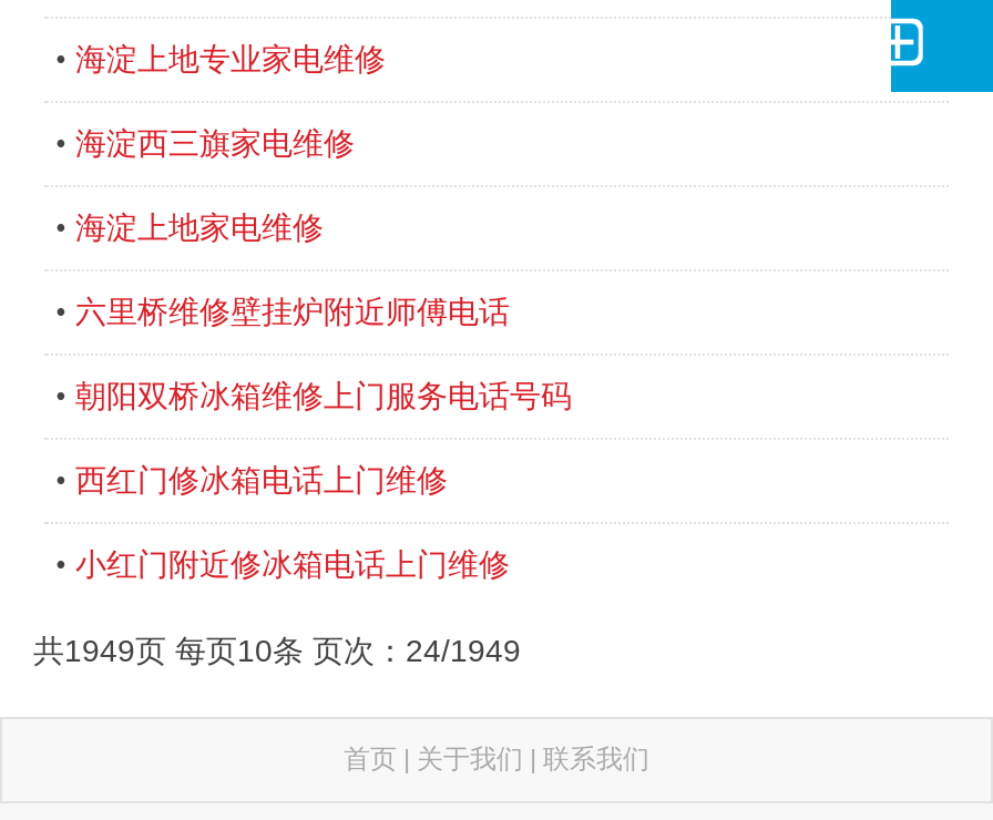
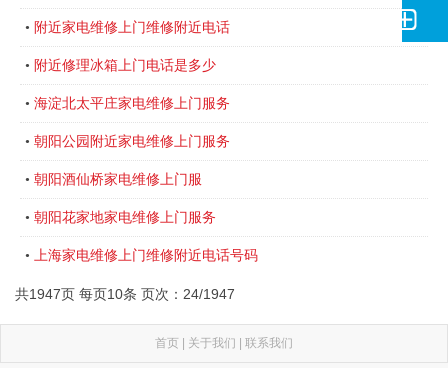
[55,40,386,76] • 海淀上地专业家电维修 -> [25,19,230,35] • 附近家电维修上门维修附近电话
[55,125,355,160] • 海淀西三旗家电维修 -> [25,57,216,73] • 附近修理冰箱上门电话是多少
[55,209,324,244] • 海淀上地家电维修 -> [25,95,230,111] • 海淀北太平庄家电维修上门服务
[55,293,510,328] • 六里桥维修壁挂炉附近师傅电话 -> [25,133,230,149] • 朝阳公园附近家电维修上门服务
[55,377,572,413] • 朝阳双桥冰箱维修上门服务电话号码 -> [25,171,202,187] • 朝阳酒仙桥家电维修上门服
[55,461,448,497] • 西红门修冰箱电话上门维修 -> [25,209,216,225] • 朝阳花家地家电维修上门服务
[55,546,510,581] • 小红门附近修冰箱电话上门维修 -> [25,247,258,263] • 上海家电维修上门维修附近电话号码
[33,632,521,668] 共1949页 每页10条 页次：24/1949 -> [15,286,235,302] 共1947页 每页10条 页次：24/1947

